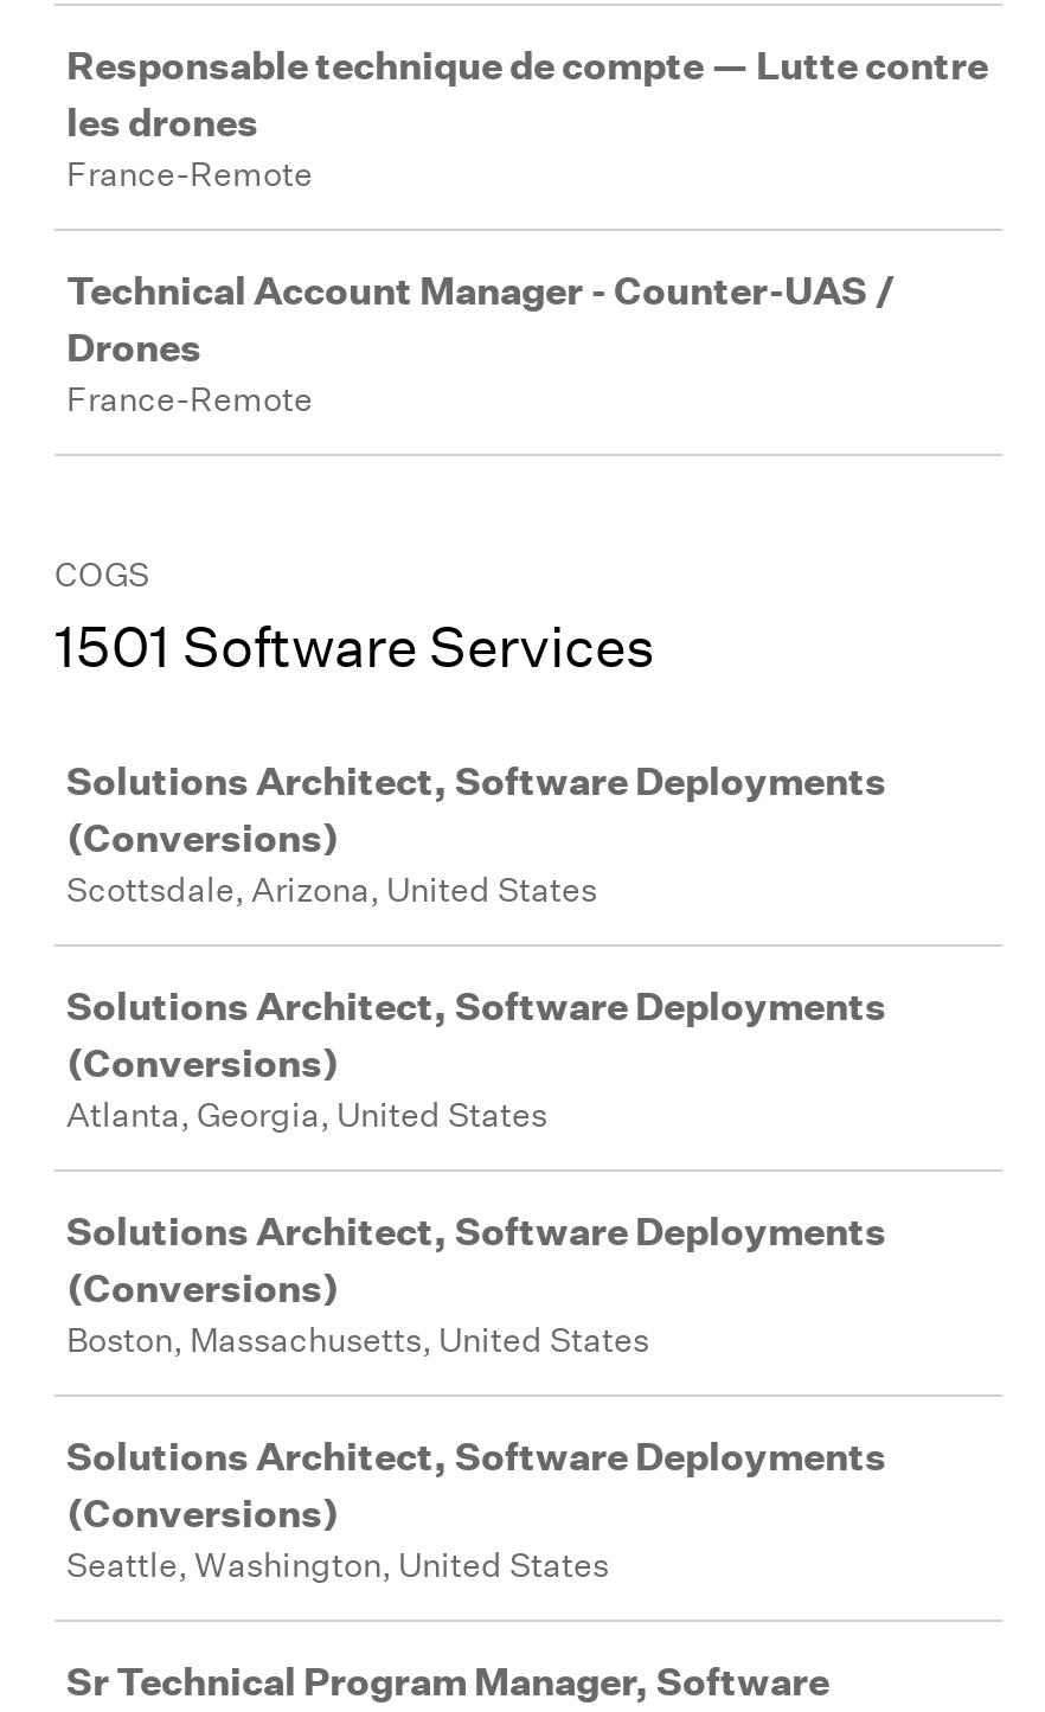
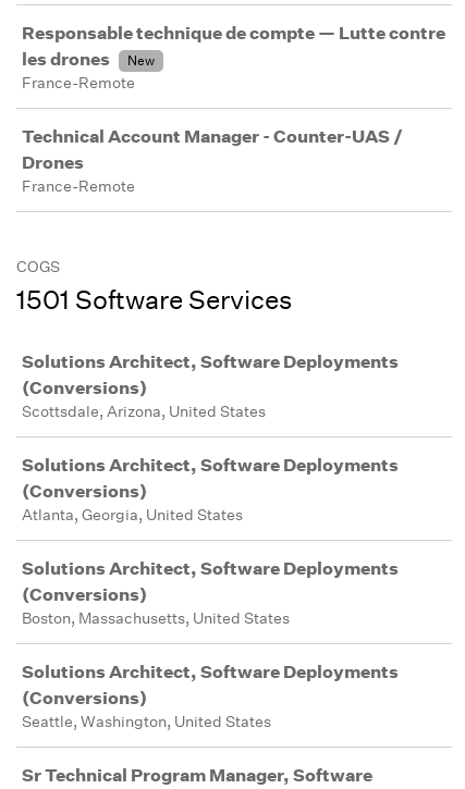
none -> [127,51,155,70] New

